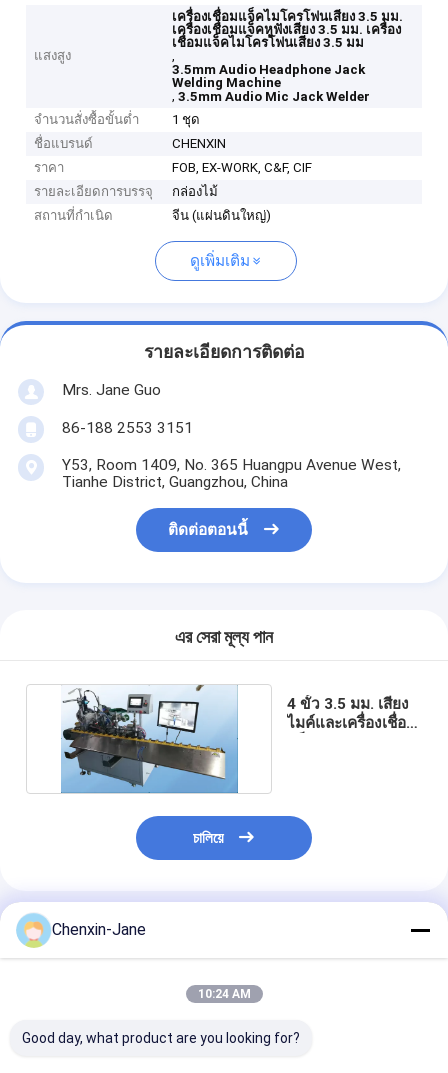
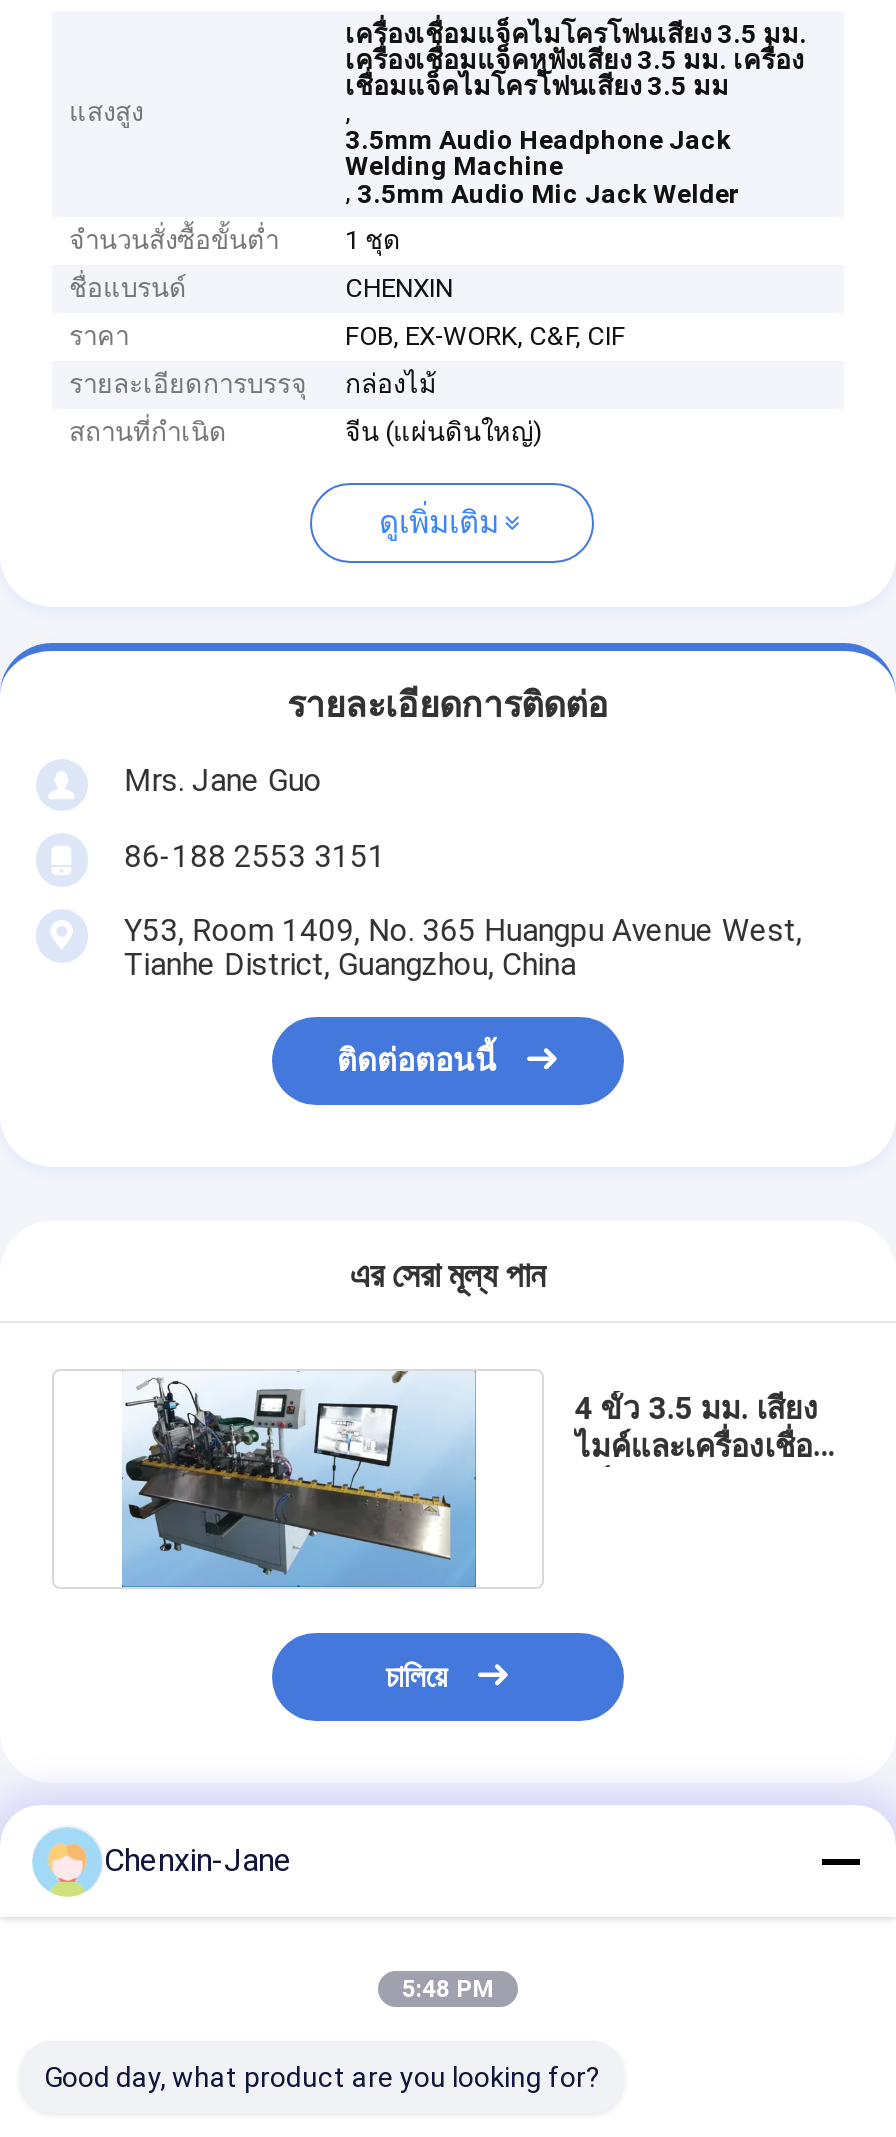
[197,987,250,1001] 10:24 AM -> [402,1975,494,2003] 5:48 PM

